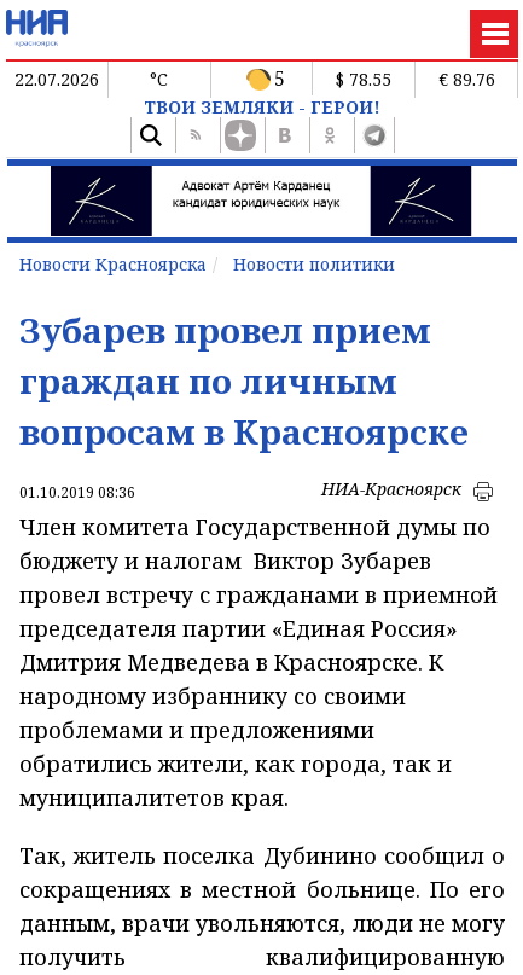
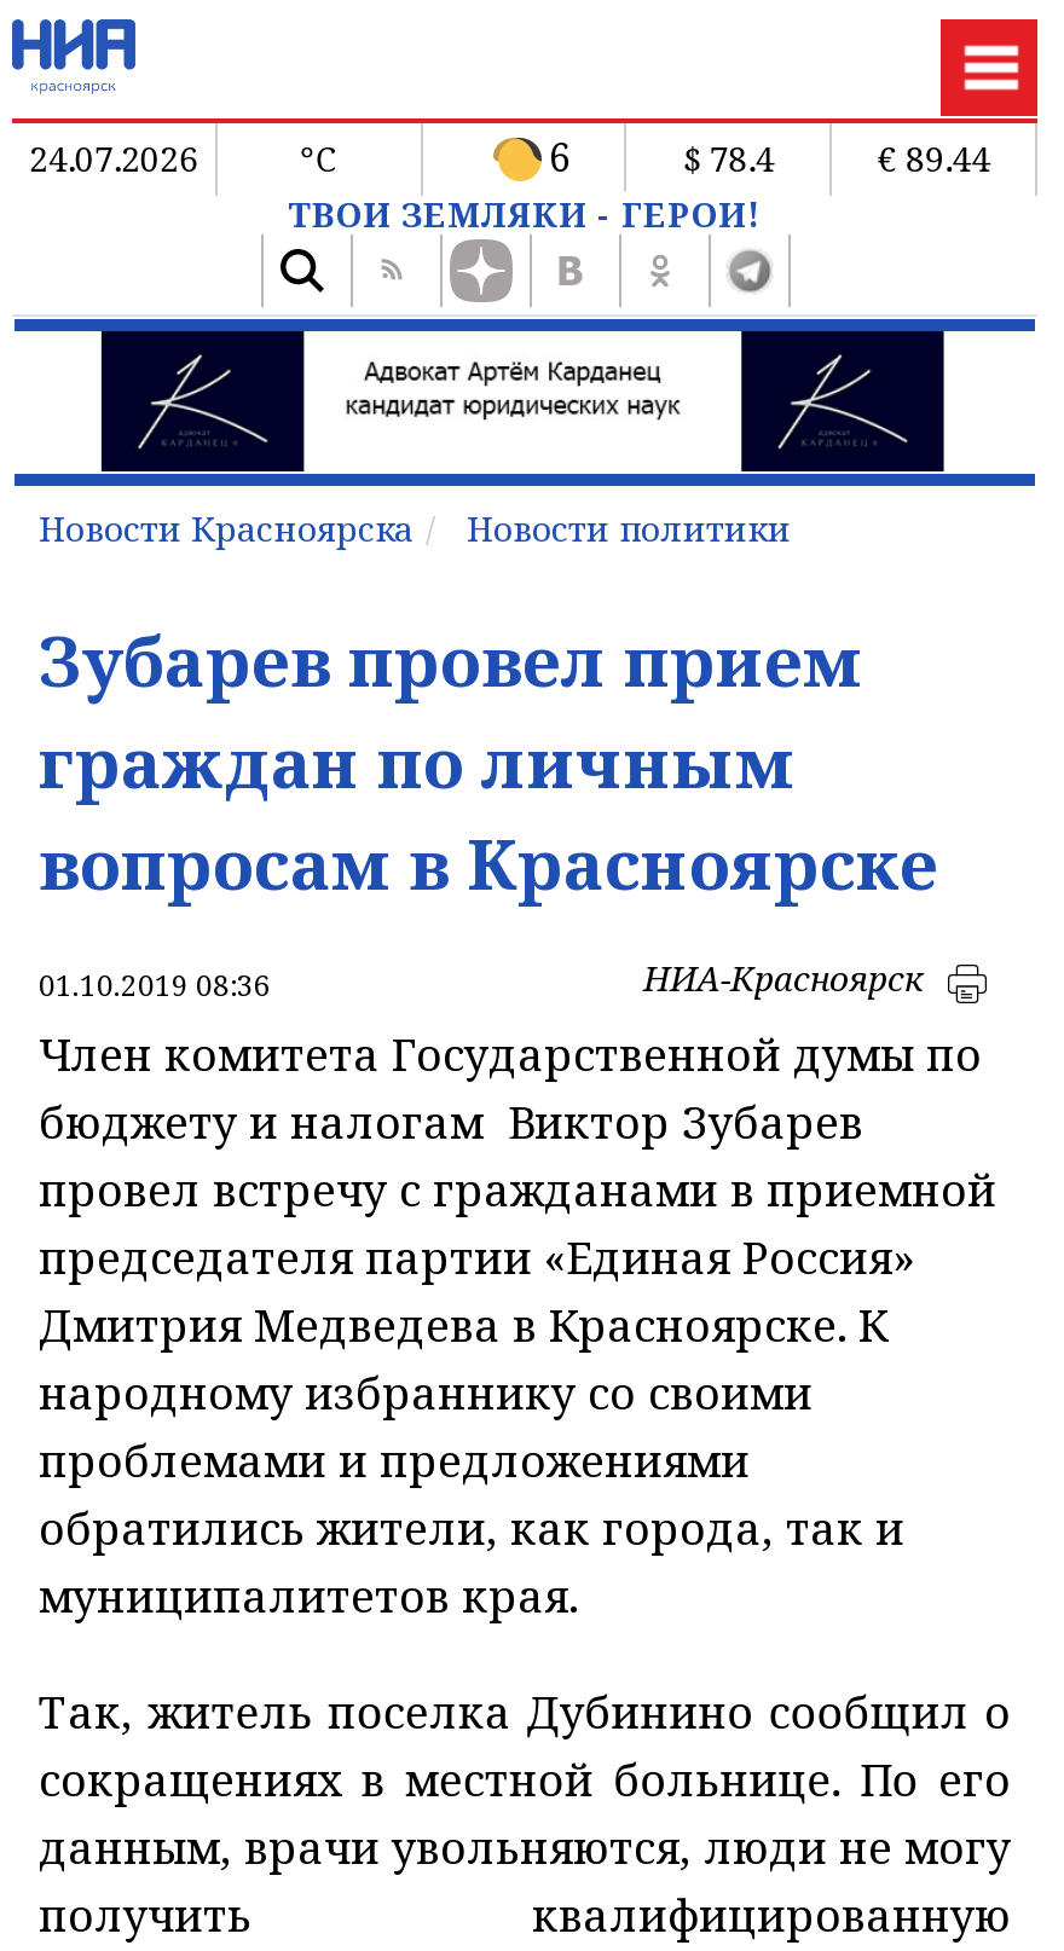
[14,67,99,90] 22.07.2026 -> [29,134,198,180] 24.07.2026
[274,65,285,91] 5 -> [549,129,571,183] 6
[336,67,392,90] $ 78.55 -> [683,134,775,180] $ 78.4
[438,67,495,90] € 89.76 -> [877,134,990,180] € 89.44

